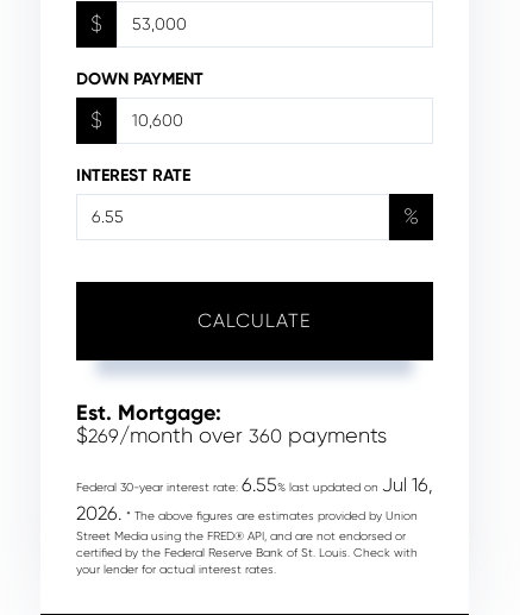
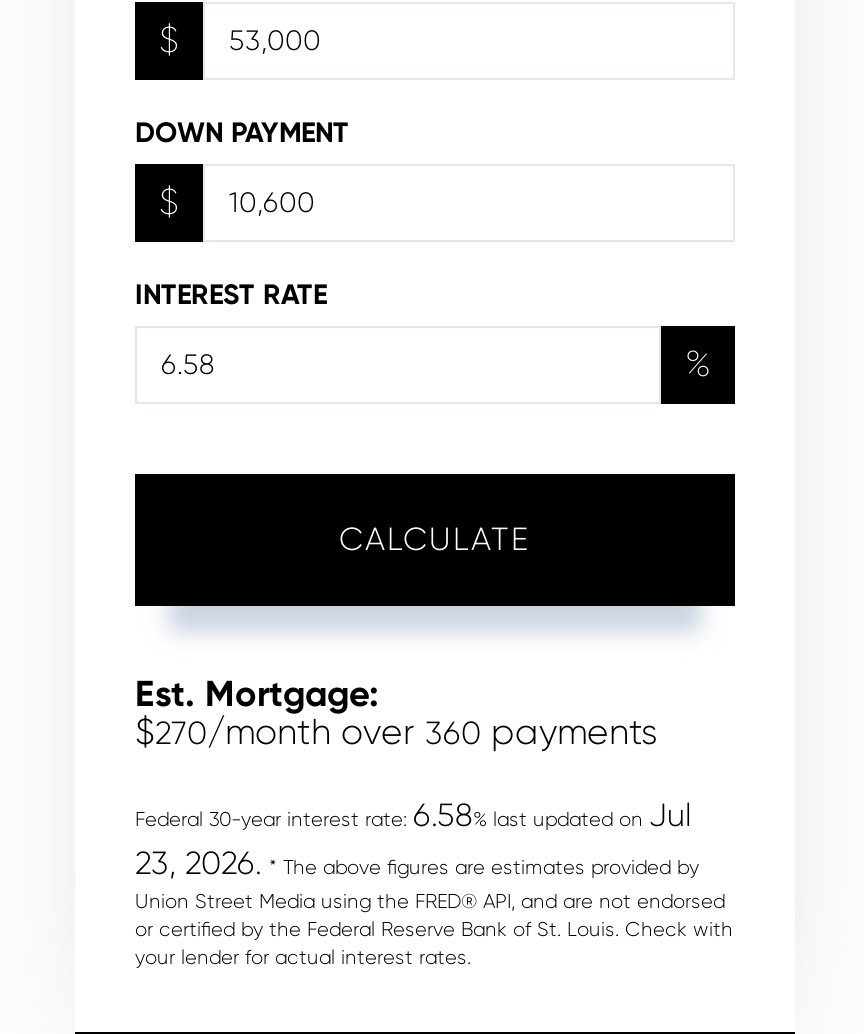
[76,423,387,447] $269/month over 360 payments -> [135,711,657,751] $270/month over 360 payments
[76,473,433,559] Federal 30-year interest rate: 6.55% last updated on Jul 16, | 2026. * The above figures are estimates provided by Union | Street Media using the FRED® API, and are not endorsed or | certified by the Federal Reserve Bank of St. Louis. Check with -> [135,795,733,939] Federal 30-year interest rate: 6.58% last updated on Jul | 23, 2026. * The above figures are estimates provided by | Union Street Media using the FRED® API, and are not endorsed | or certified by the Federal Reserve Bank of St. Louis. Check with

